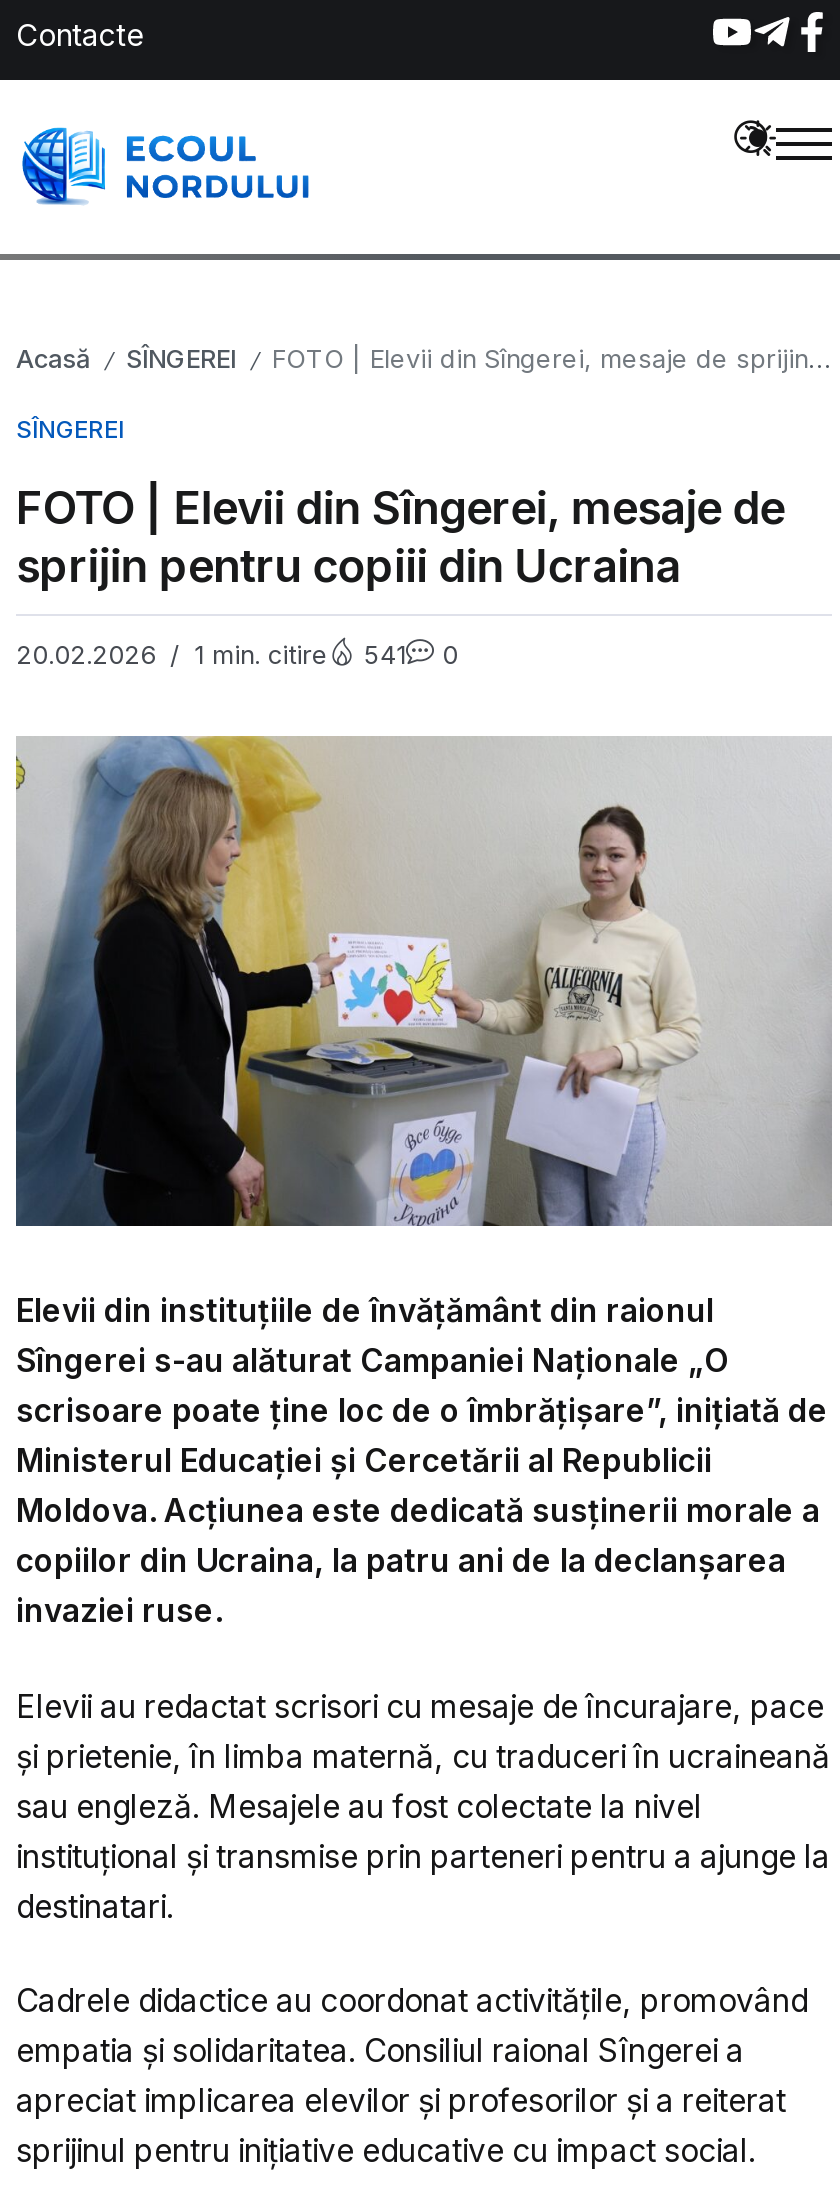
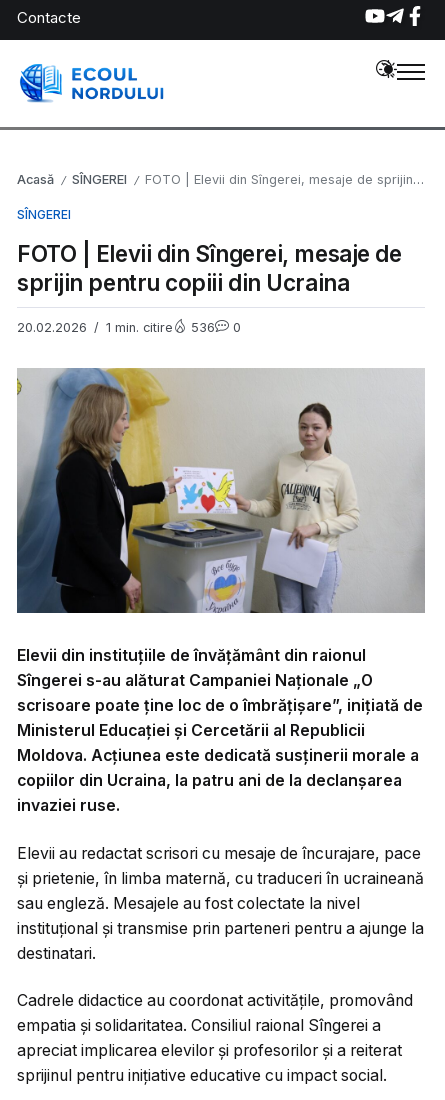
[16,641,458,671] 20.02.2026 1 min. citire 541 0 -> [17,320,241,335] 20.02.2026 1 min. citire 536 0

